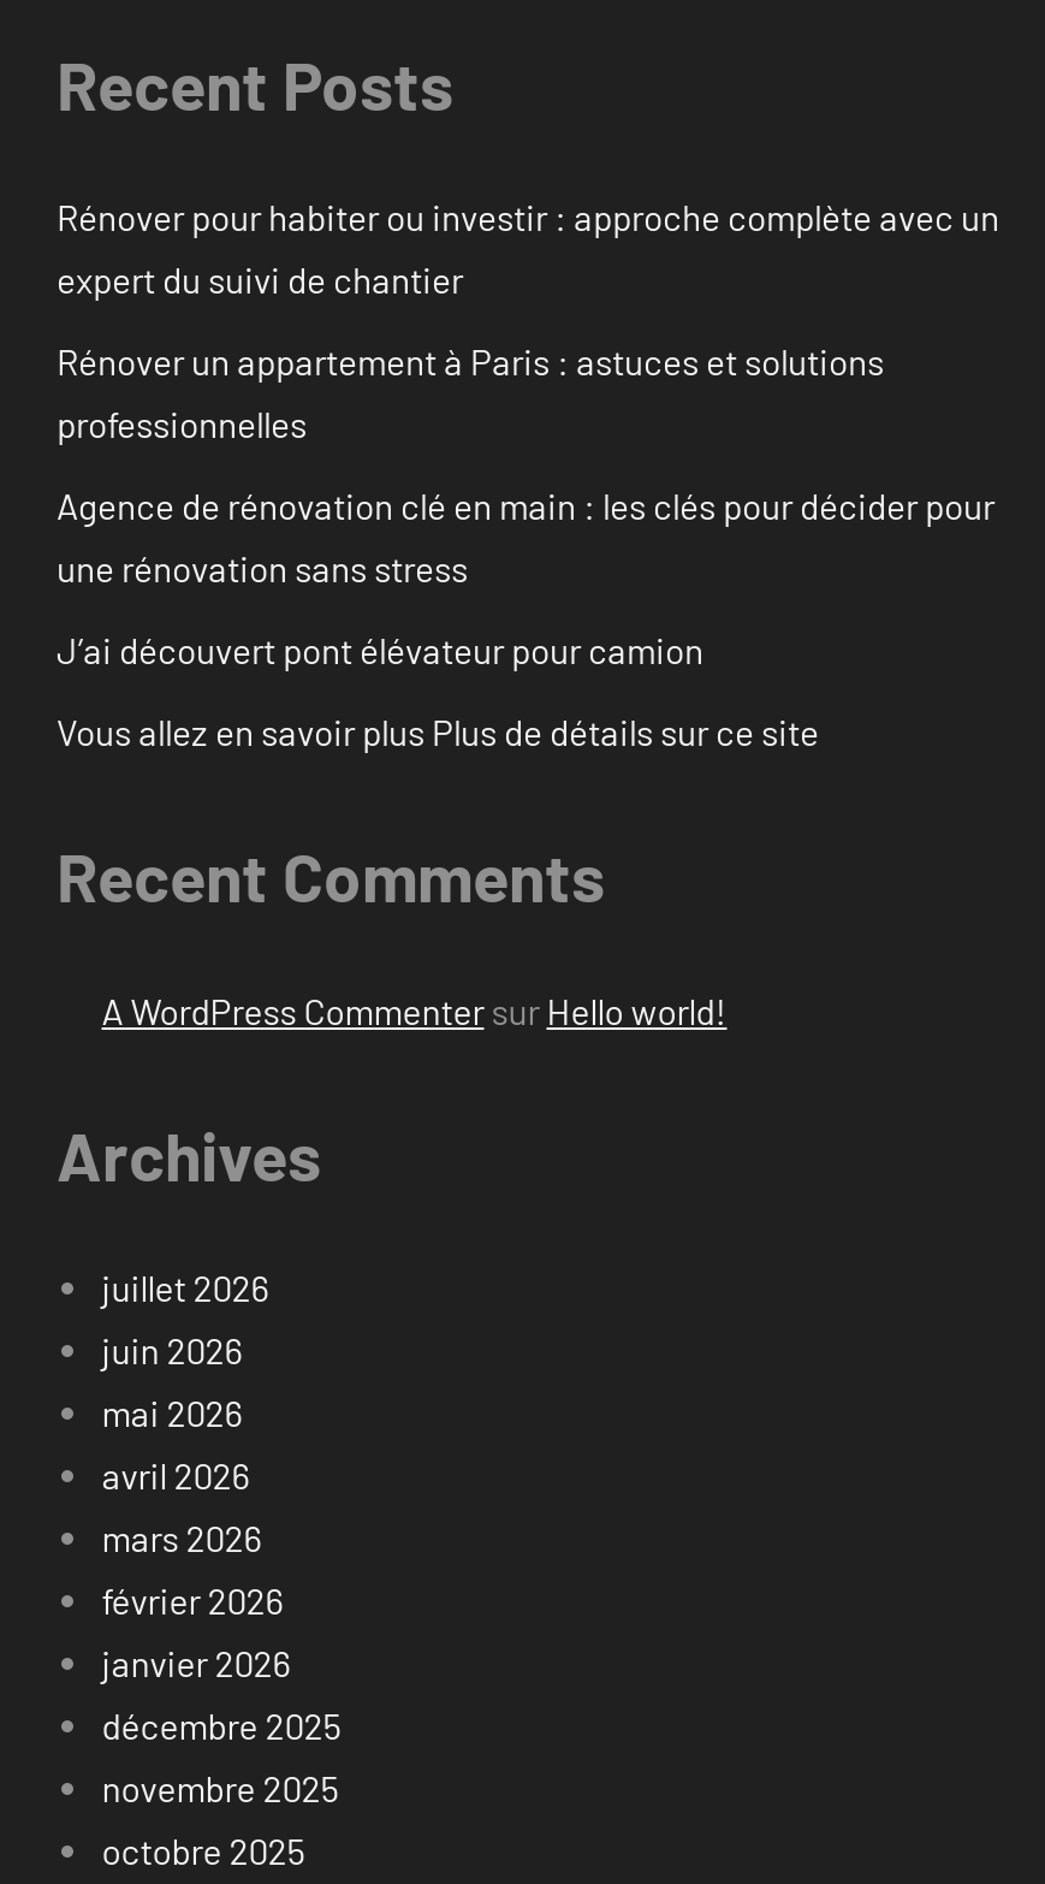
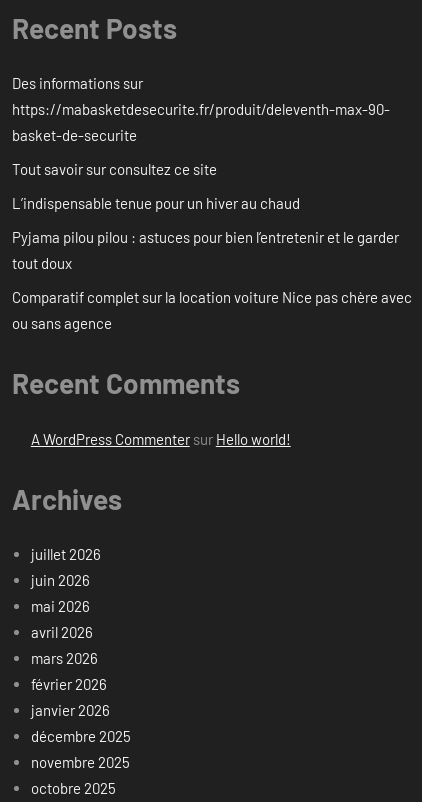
[57,196,999,301] Rénover pour habiter ou investir : approche complète avec un | expert du suivi de chantier -> [12,74,390,144] Des informations sur | https://mabasketdesecurite.fr/produit/deleventh-max-90- | basket-de-securite
[57,340,884,446] Rénover un appartement à Paris : astuces et solutions | professionnelles -> [12,160,217,178] Tout savoir sur consultez ce site
[57,484,994,590] Agence de rénovation clé en main : les clés pour décider pour | une rénovation sans stress -> [12,194,300,212] L’indispensable tenue pour un hiver au chaud
[57,629,703,672] J’ai découvert pont élévateur pour camion -> [12,228,399,272] Pyjama pilou pilou : astuces pour bien l’entretenir et le garder | tout doux
[57,711,819,754] Vous allez en savoir plus Plus de détails sur ce site -> [12,288,412,332] Comparatif complet sur la location voiture Nice pas chère avec | ou sans agence

